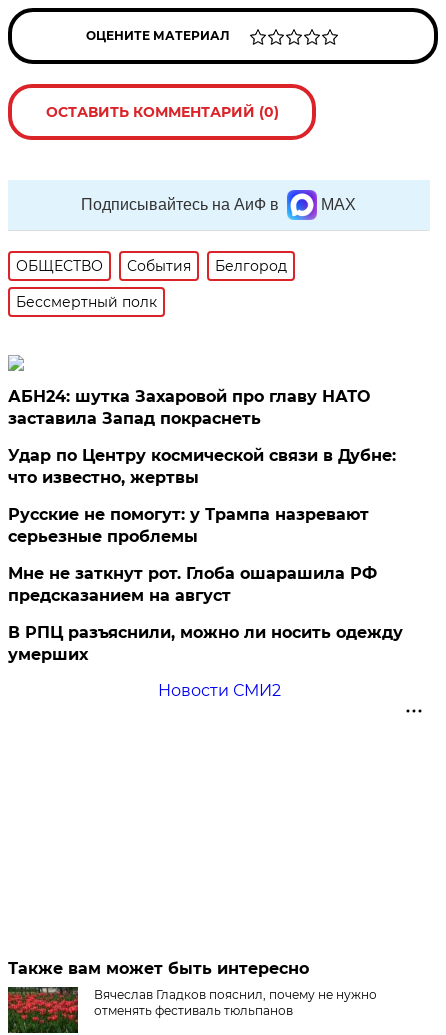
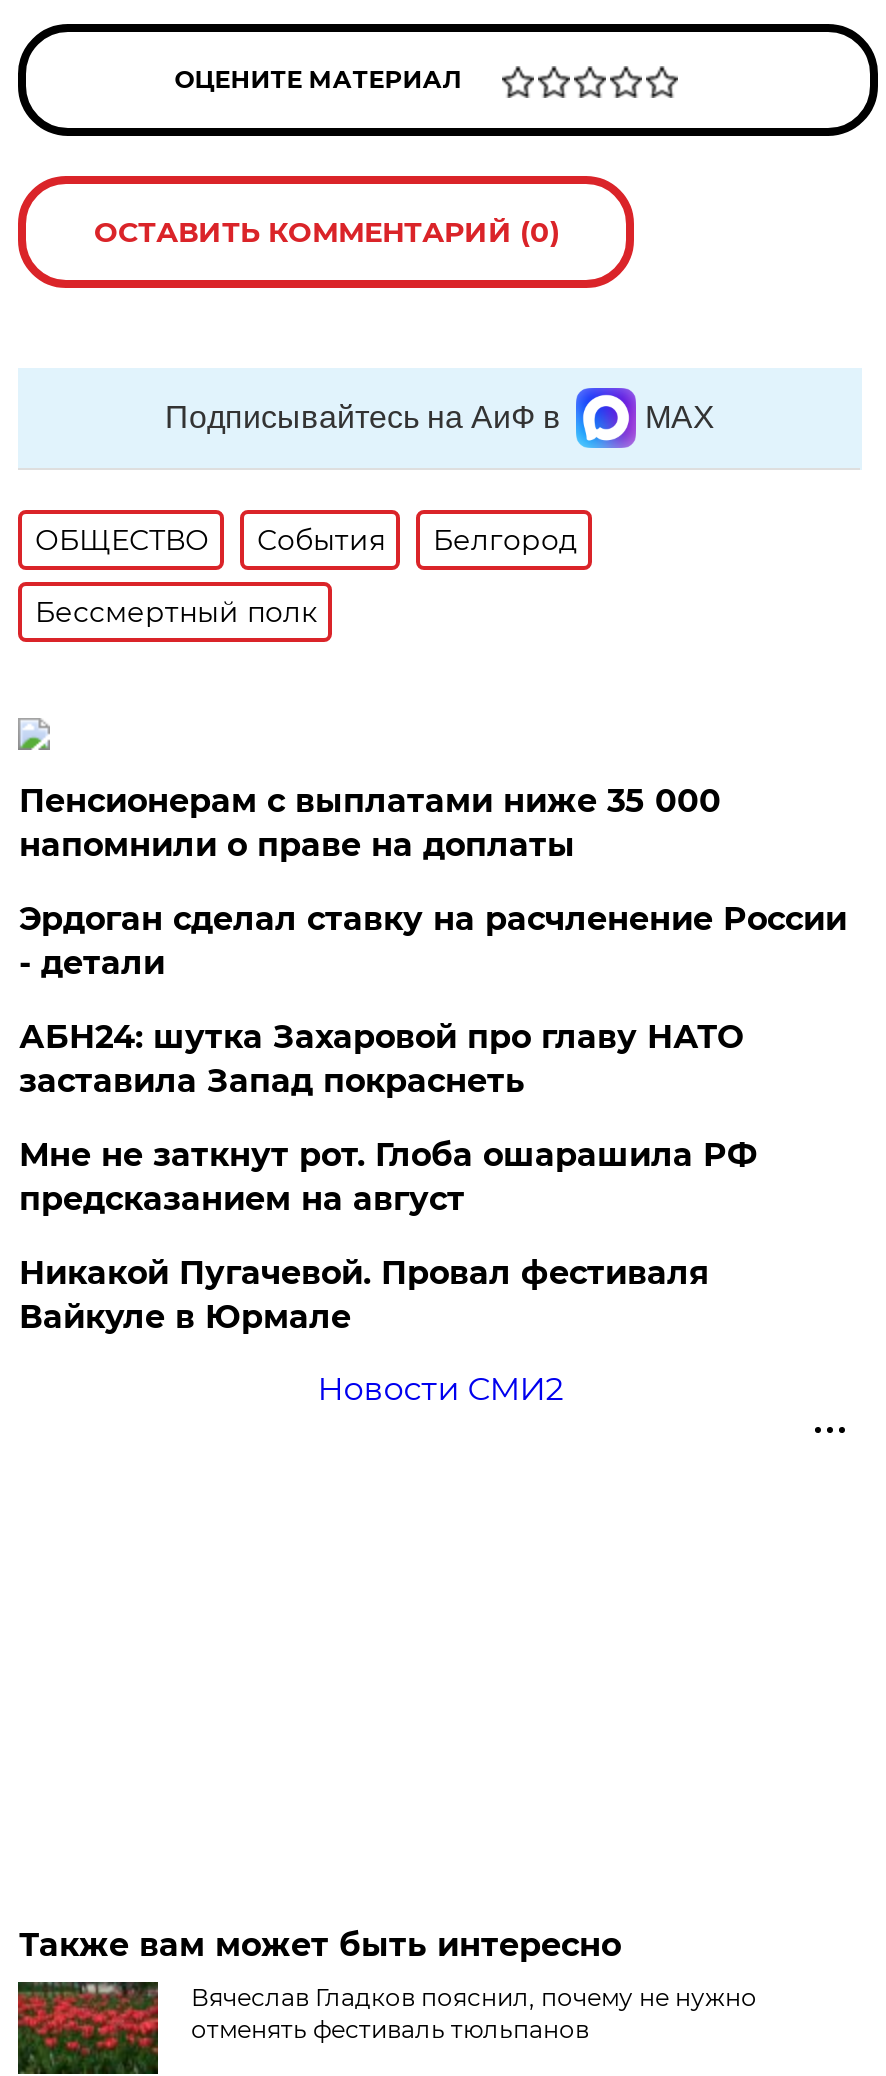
none -> [19,782,847,982] Пенсионерам с выплатами ниже 35 000 | напомнили о праве на доплаты | Эрдоган сделал ставку на расчленение России | - детали
moved [8,387,370,428] -> [19,1018,743,1100]: АБН24: шутка Захаровой про главу НАТО | заставила Запад покраснеть
[8,446,396,546] Удар по Центру космической связи в Дубне: | что известно, жертвы | Русские не помогут: у Трампа назревают | серьезные проблемы -> none
[8,623,403,664] В РПЦ разъяснили, можно ли носить одежду | умерших -> [19,1254,709,1336] Никакой Пугачевой. Провал фестиваля | Вайкуле в Юрмале

